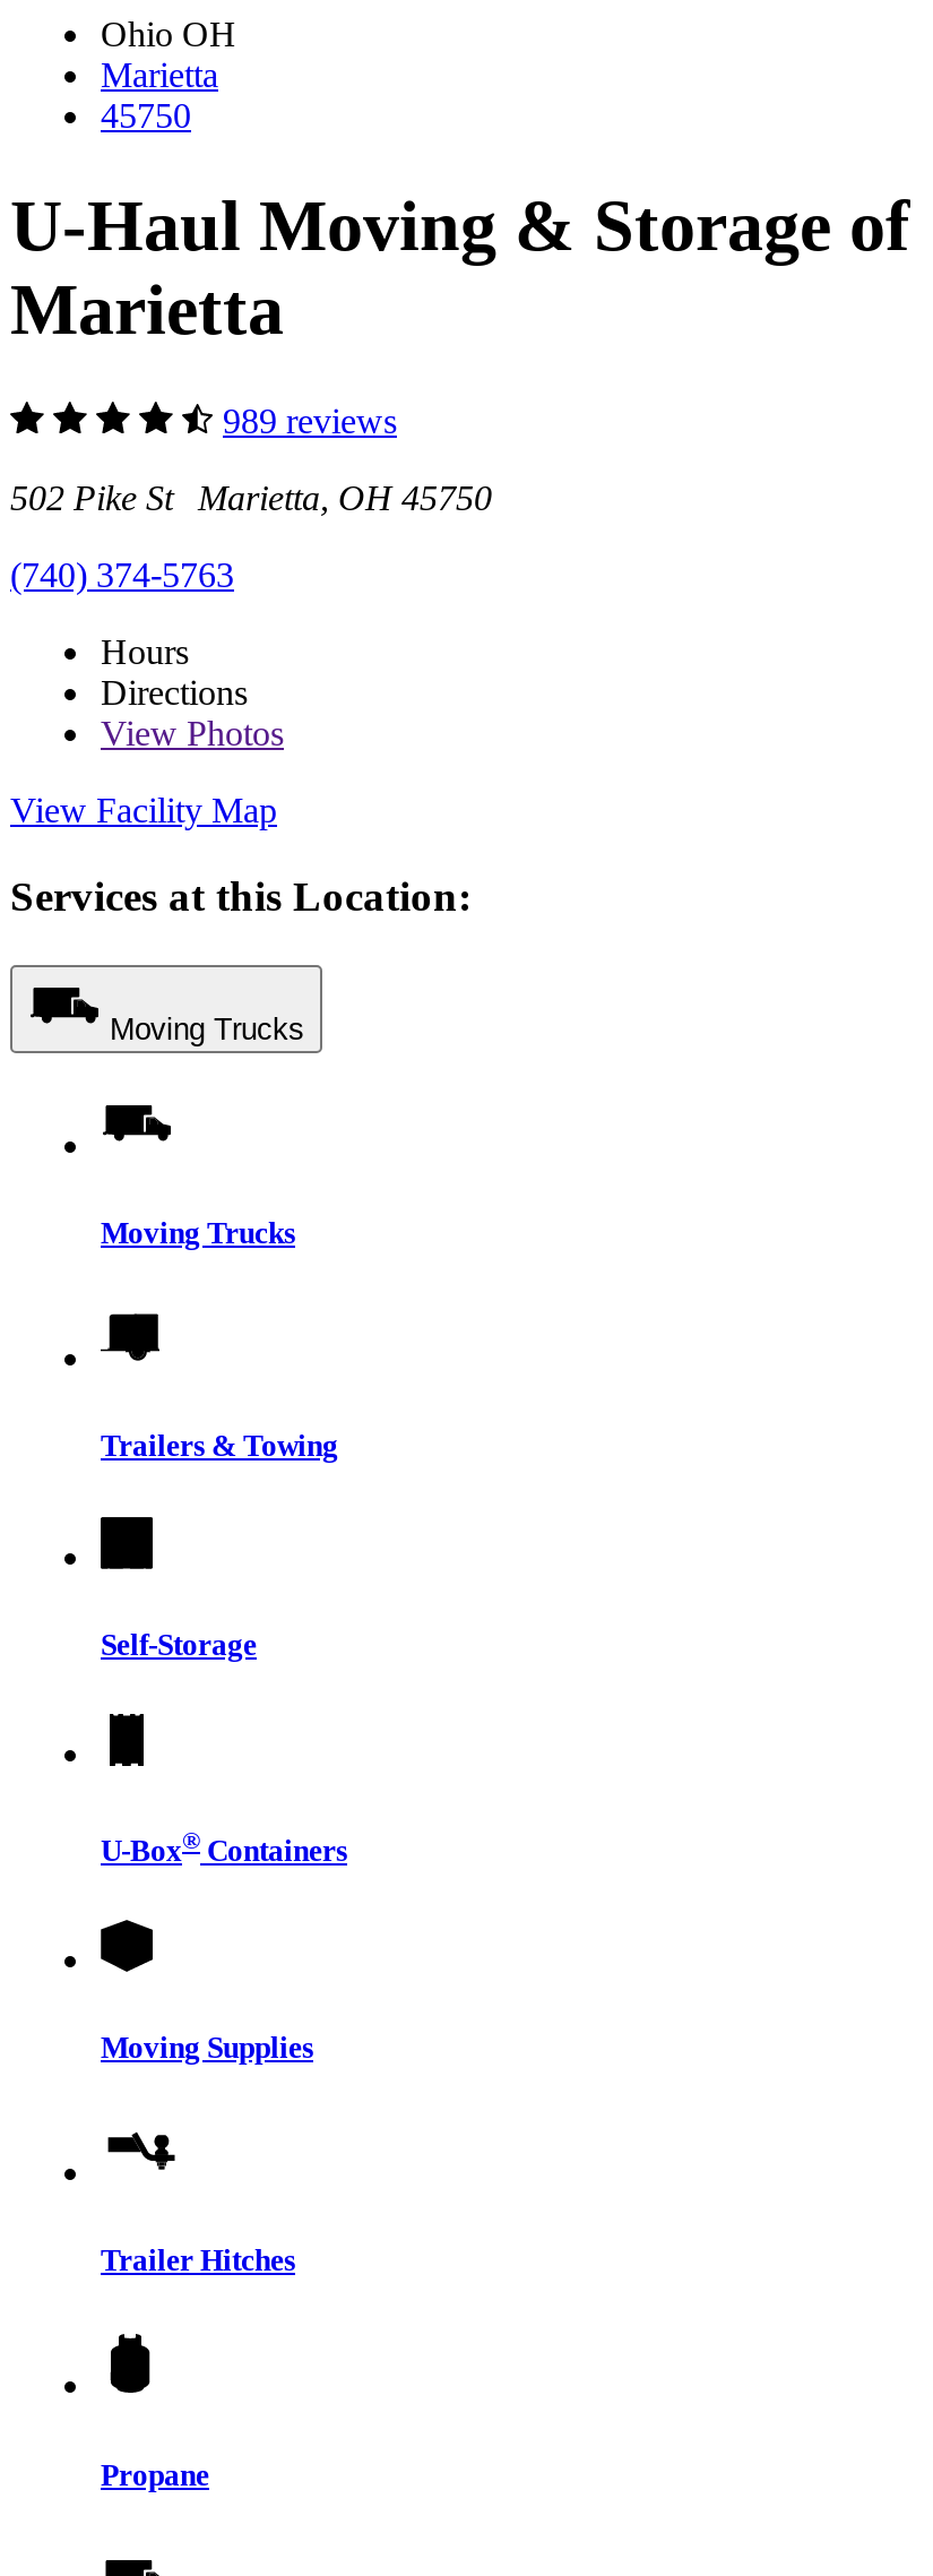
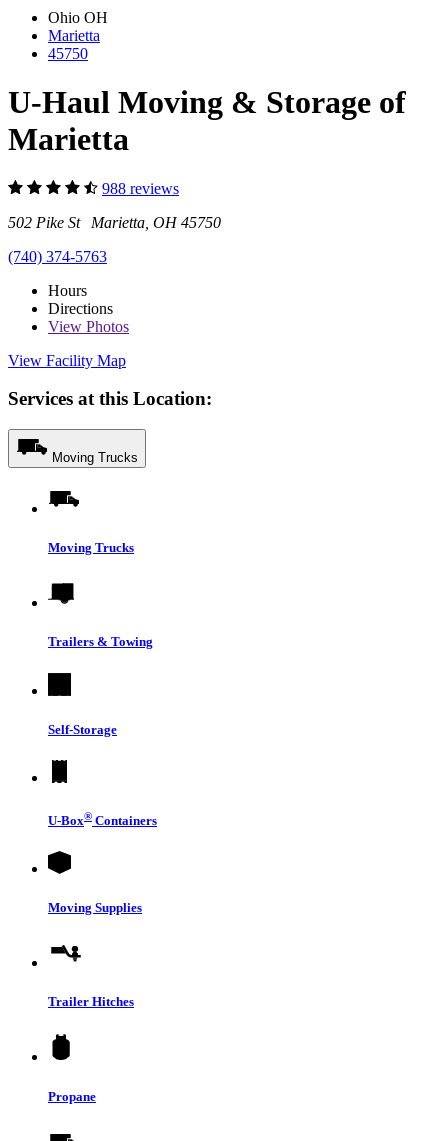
[223,400,397,439] 989 reviews -> [102,179,179,196] 988 reviews

